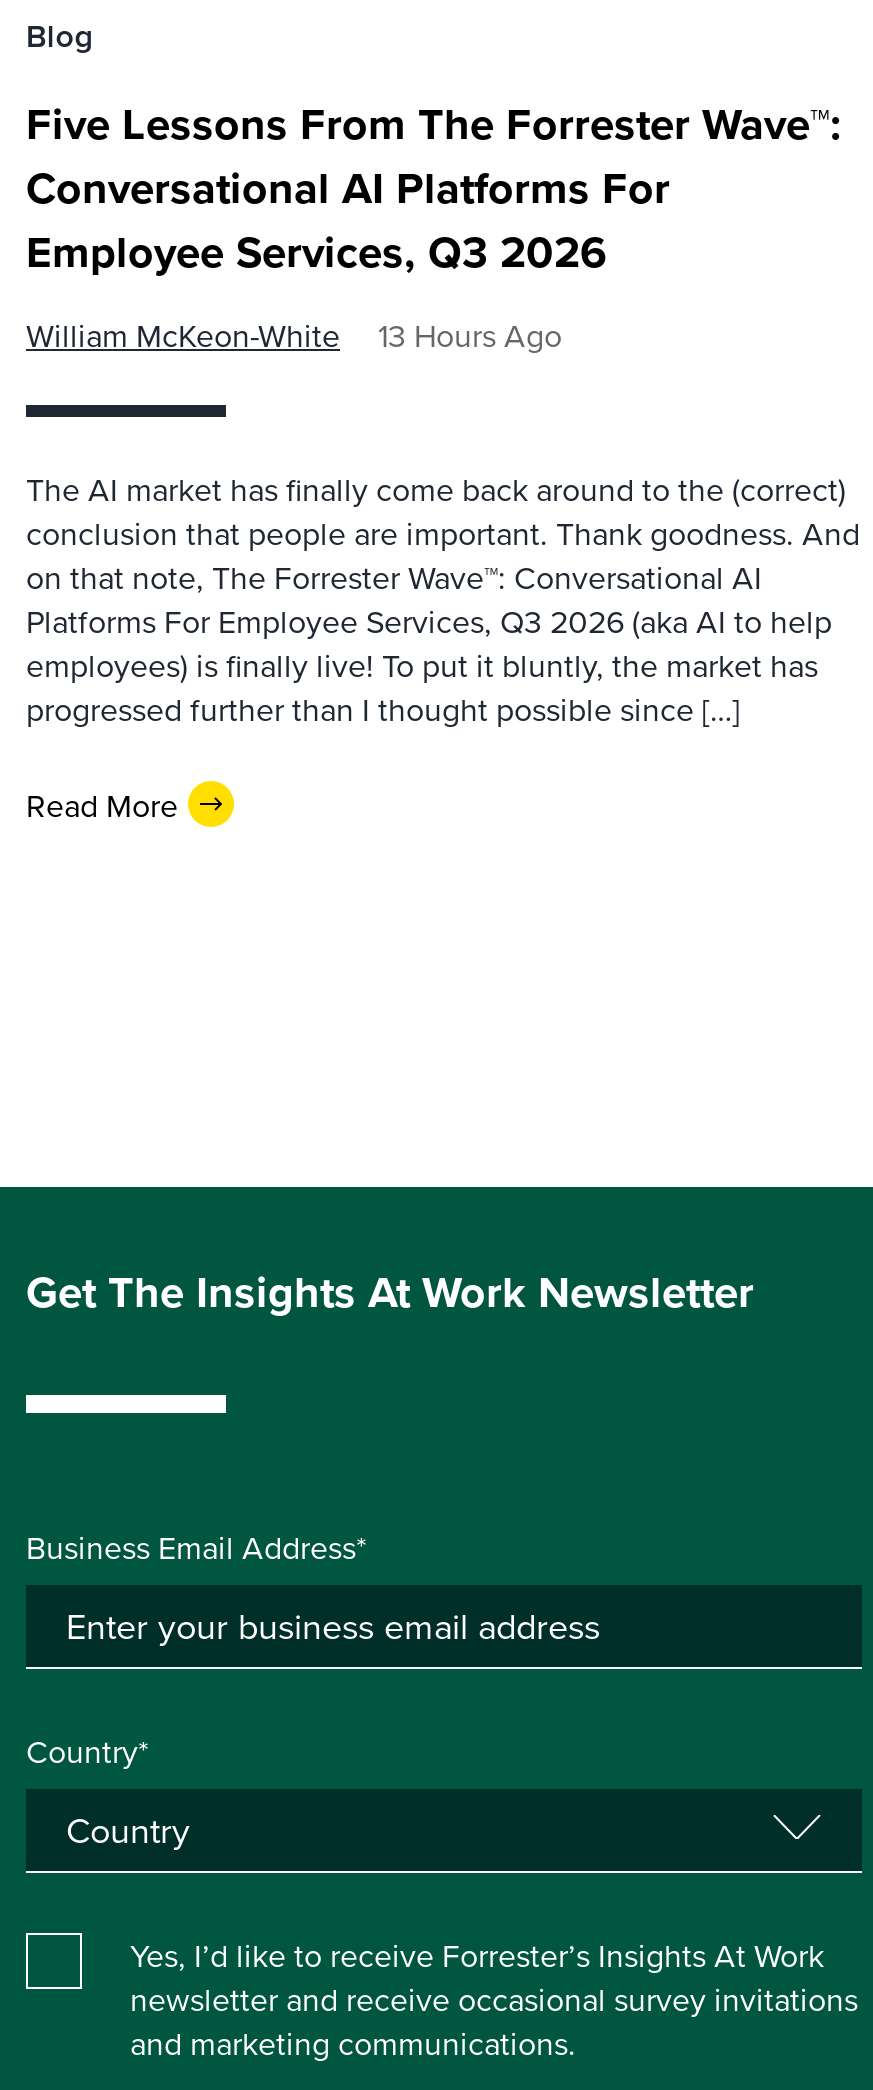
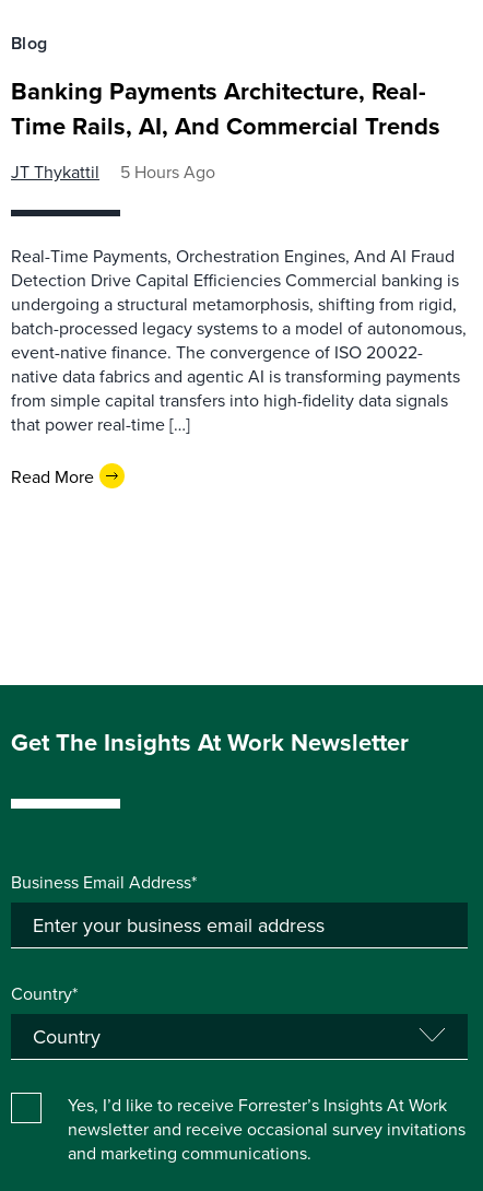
[26,91,842,283] Five Lessons From The Forrester Wave™: | Conversational AI Platforms For | Employee Services, Q3 2026 -> [11,73,440,143] Banking Payments Architecture, Real- | Time Rails, AI, And Commercial Trends
[26,313,562,357] William McKeon-White | 13 Hours Ago -> [11,160,215,184] JT Thykattil | 5 Hours Ago
[26,467,860,731] The AI market has finally come back around to the (correct) | conclusion that people are important. Thank goodness. And | on that note, The Forrester Wave™: Conversational AI | Platforms For Employee Services, Q3 2026 (aka AI to help | employees) is finally live! To put it bluntly, the market has | progressed further than I thought possible since […] -> [11,244,467,436] Real-Time Payments, Orchestration Engines, And AI Fraud | Detection Drive Capital Efficiencies Commercial banking is | undergoing a structural metamorphosis, shifting from rigid, | batch-processed legacy systems to a model of autonomous, | event-native finance. The convergence of ISO 20022- | native data fabrics and agentic AI is transforming payments | from simple capital transfers into high-fidelity data signals | that power real-time […]

